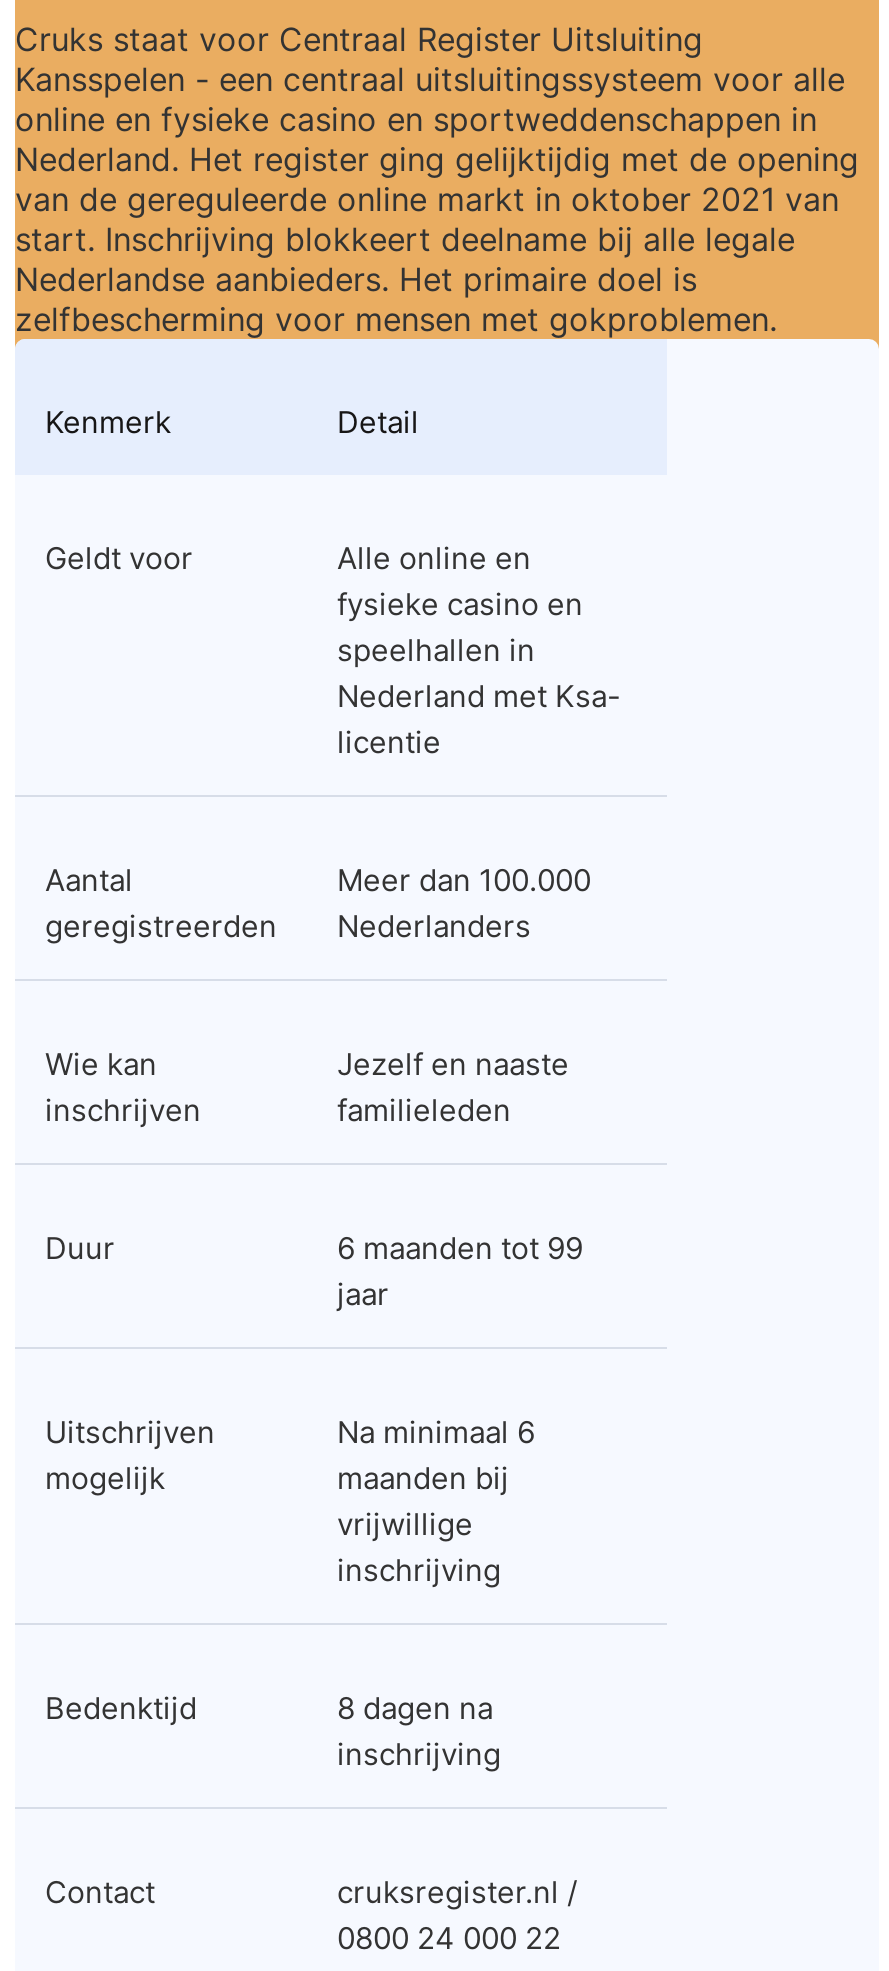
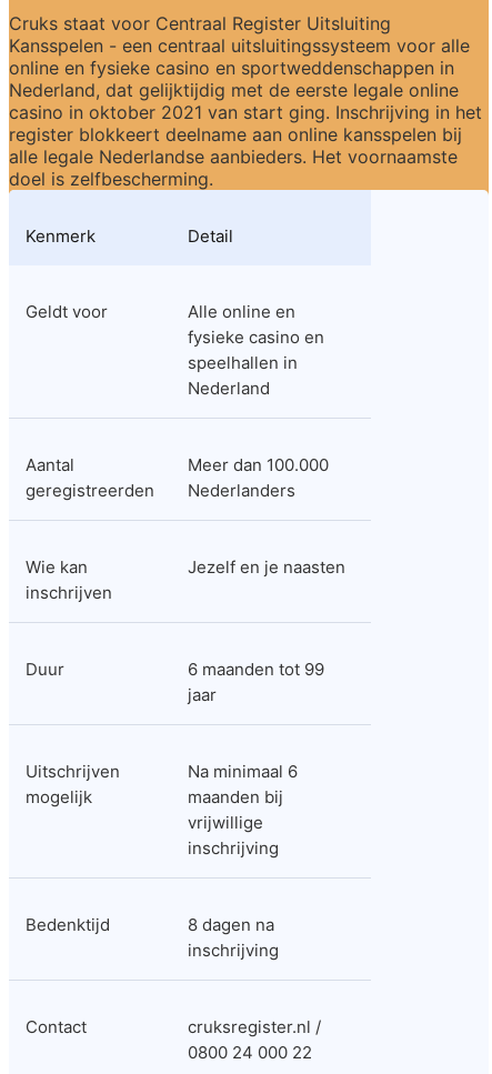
[15,139,859,339] Nederland. Het register ging gelijktijdig met de opening | van de gereguleerde online markt in oktober 2021 van | start. Inschrijving blokkeert deelname bij alle legale | Nederlandse aanbieders. Het primaire doel is | zelfbescherming voor mensen met gokproblemen. -> [9,79,482,190] Nederland, dat gelijktijdig met de eerste legale online | casino in oktober 2021 van start ging. Inschrijving in het | register blokkeert deelname aan online kansspelen bij | alle legale Nederlandse aanbieders. Het voornaamste | doel is zelfbescherming.
[337,677,621,761] Nederland met Ksa- | licentie -> [188,378,270,399] Nederland
[337,1045,569,1129] Jezelf en naaste | familieleden -> [188,556,345,578] Jezelf en je naasten

